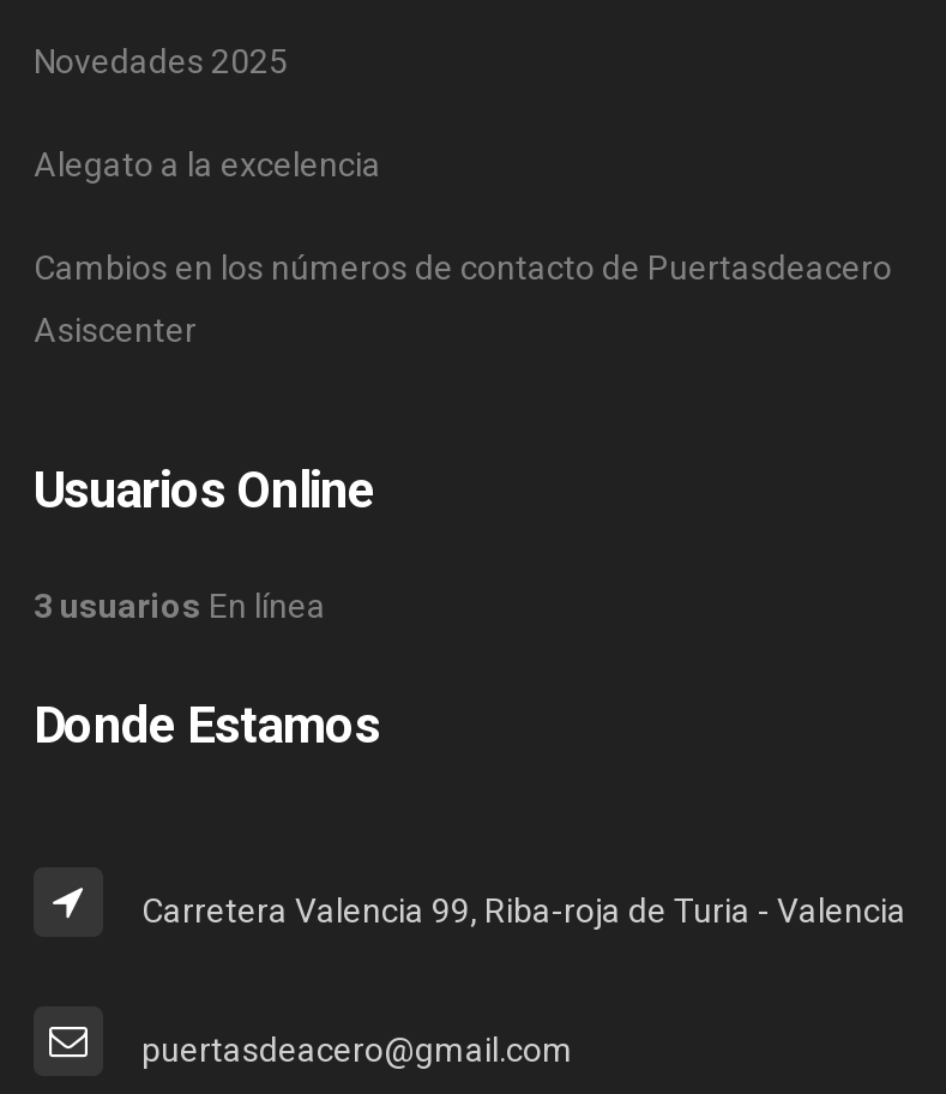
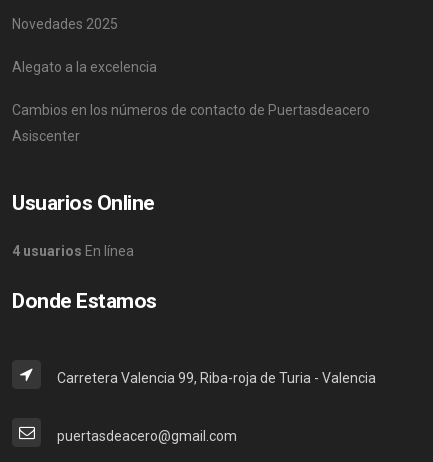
[34,587,326,625] 3 usuarios En línea -> [12,243,134,259] 4 usuarios En línea

